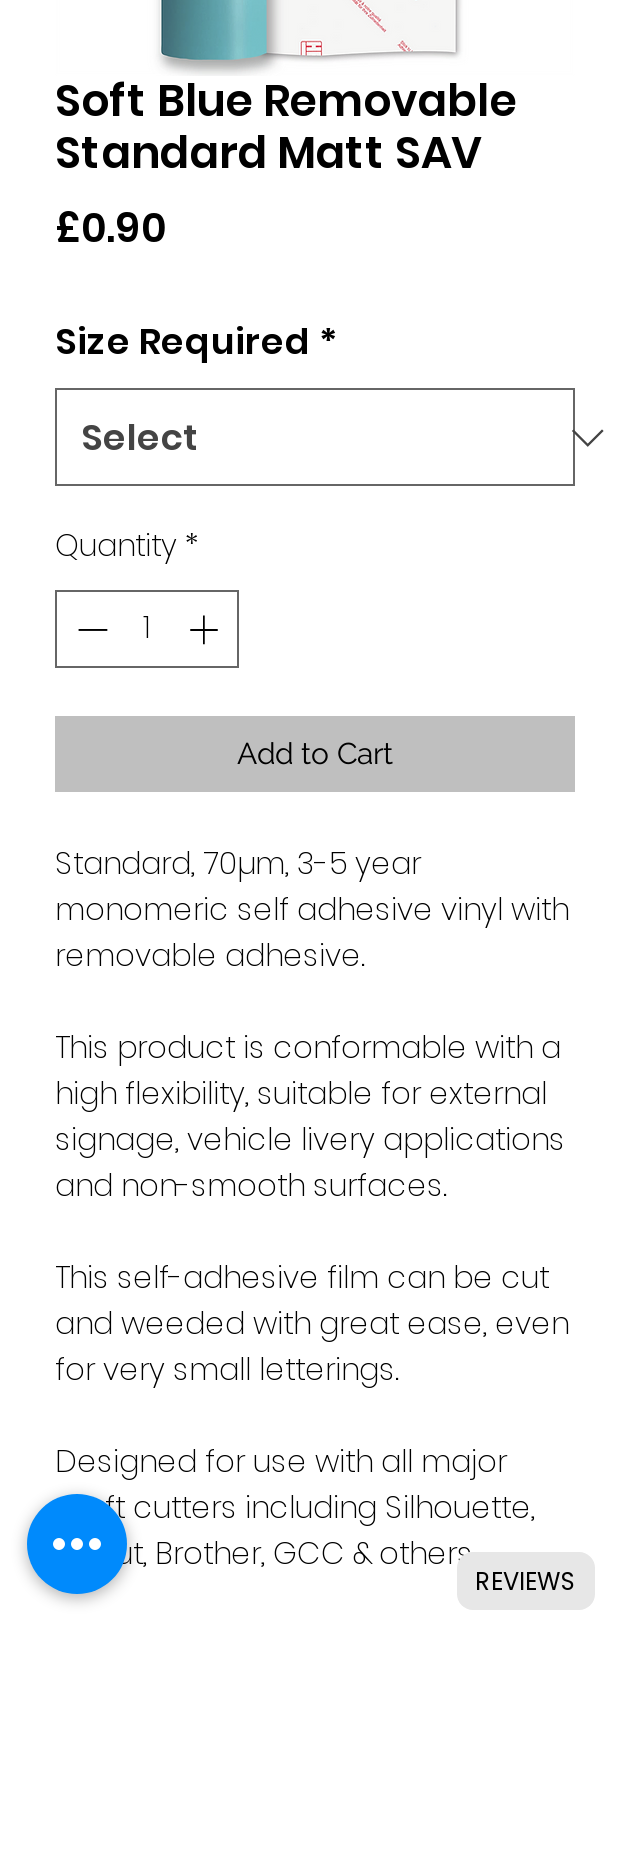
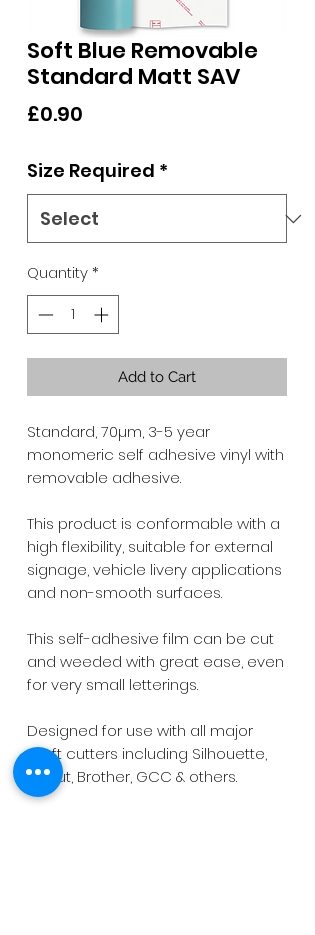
[475,1564,577,1598] REVIEWS -> none

